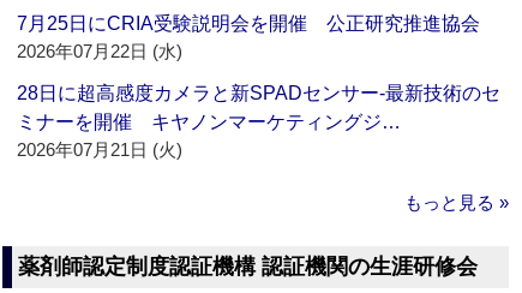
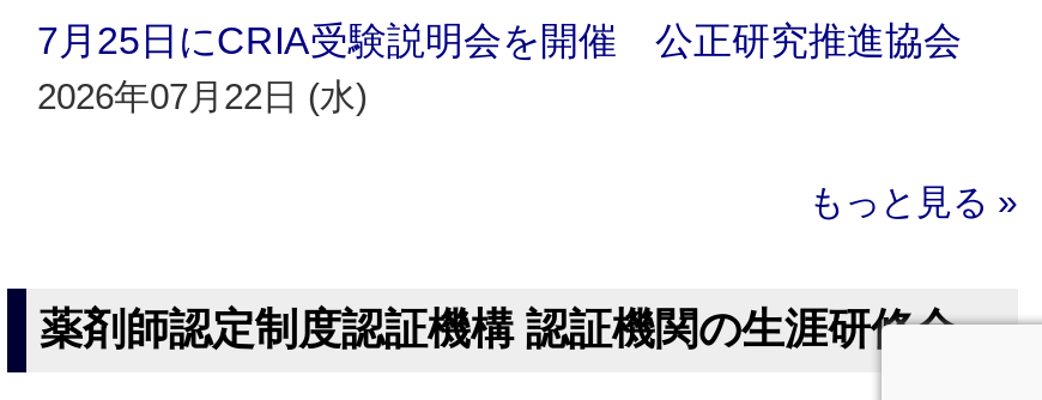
[17,83,501,160] 28日に超高感度カメラと新SPADセンサー‐最新技術のセ | ミナーを開催 キヤノンマーケティングジ… | 2026年07月21日 (火) -> none

